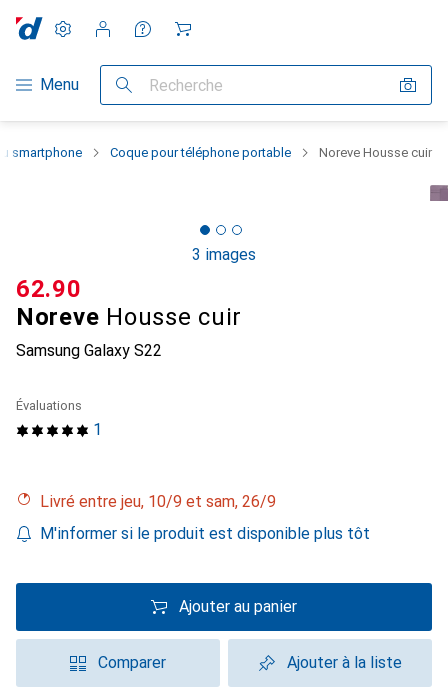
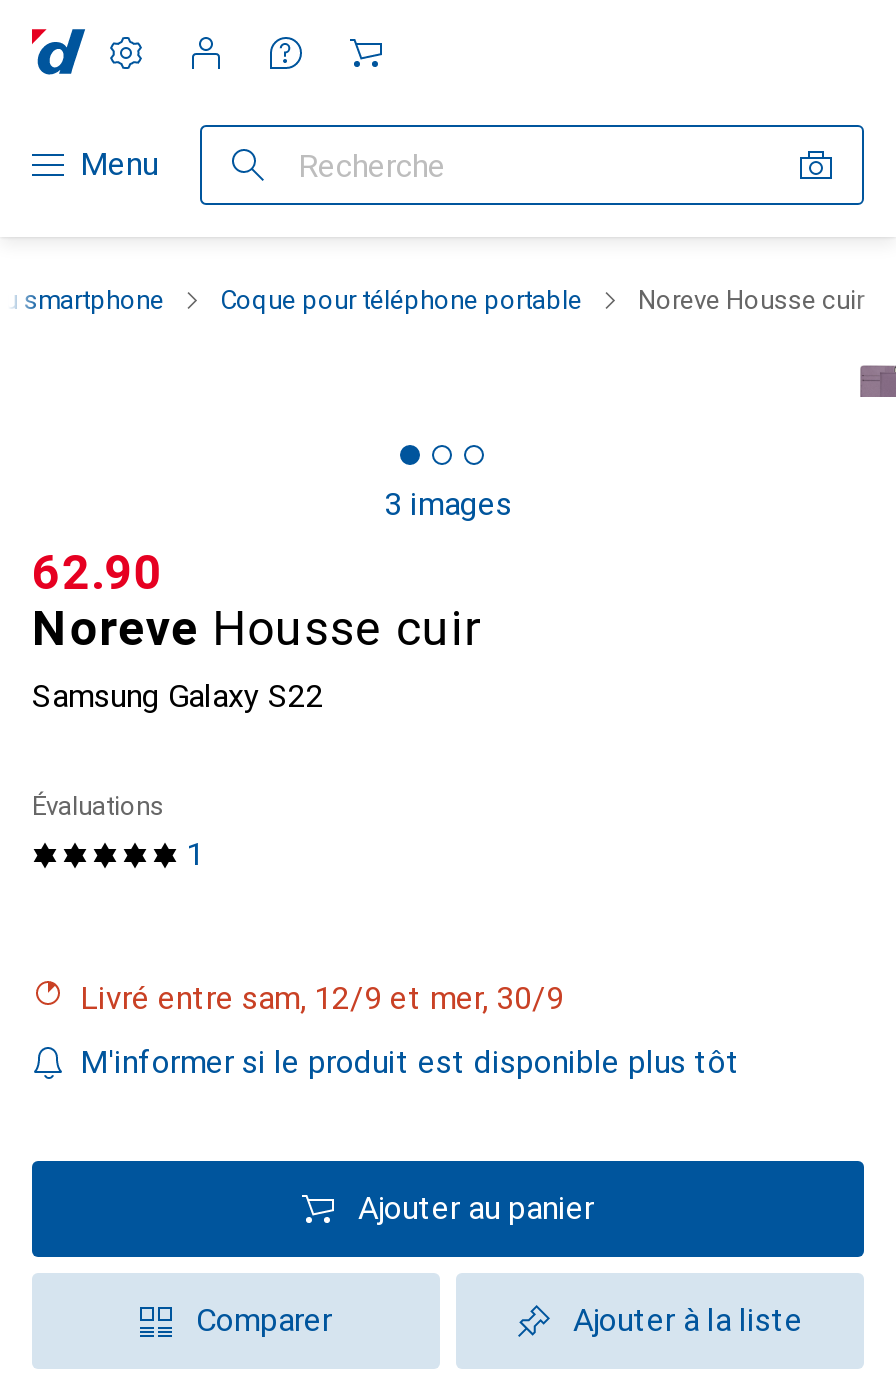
[49,492,276,511] Livré entre jeu, 10/9 et sam, 26/9 -> [98,979,564,1017] Livré entre sam, 12/9 et mer, 30/9

